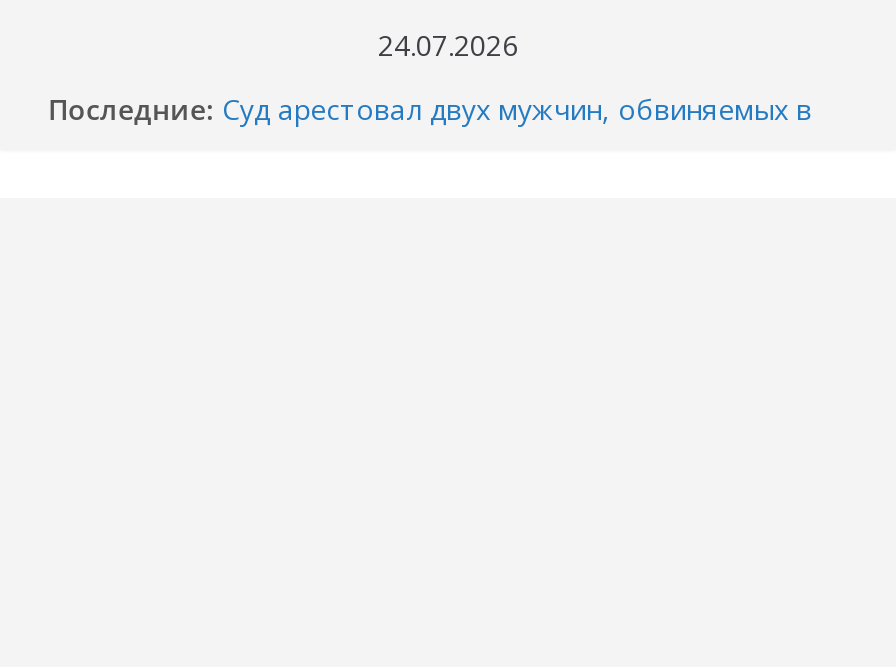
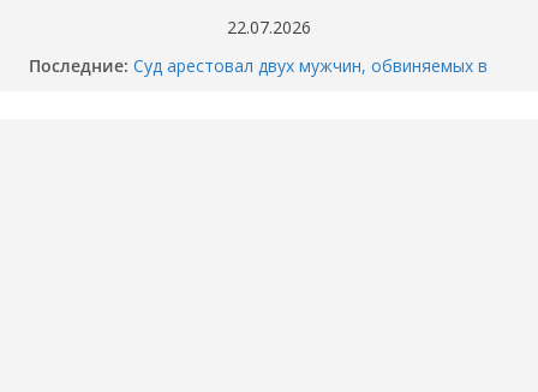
[378,26,518,64] 24.07.2026 -> [227,16,311,38] 22.07.2026

